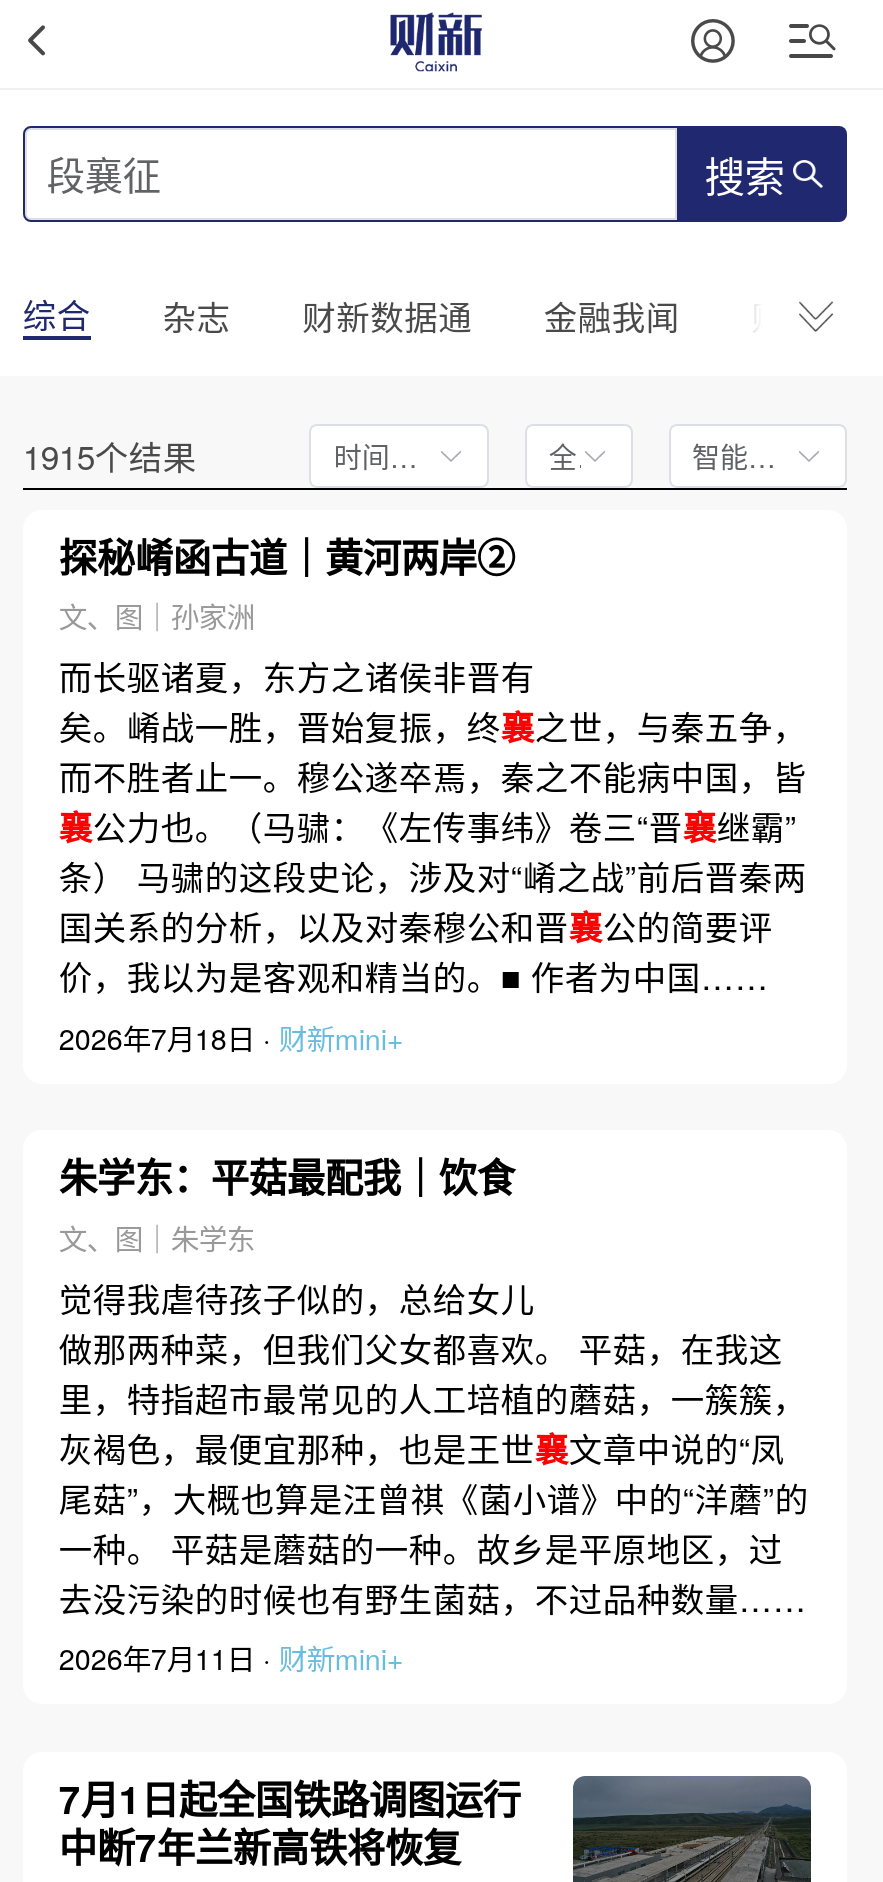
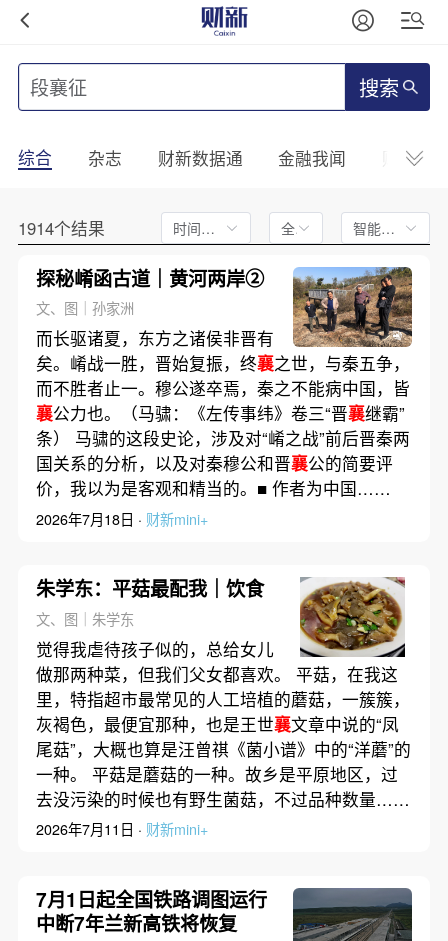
[23,432,197,480] 1915个结果 -> [18,216,105,240] 1914个结果
none -> [292,266,413,348] [image]
none -> [299,576,406,658] [image]

